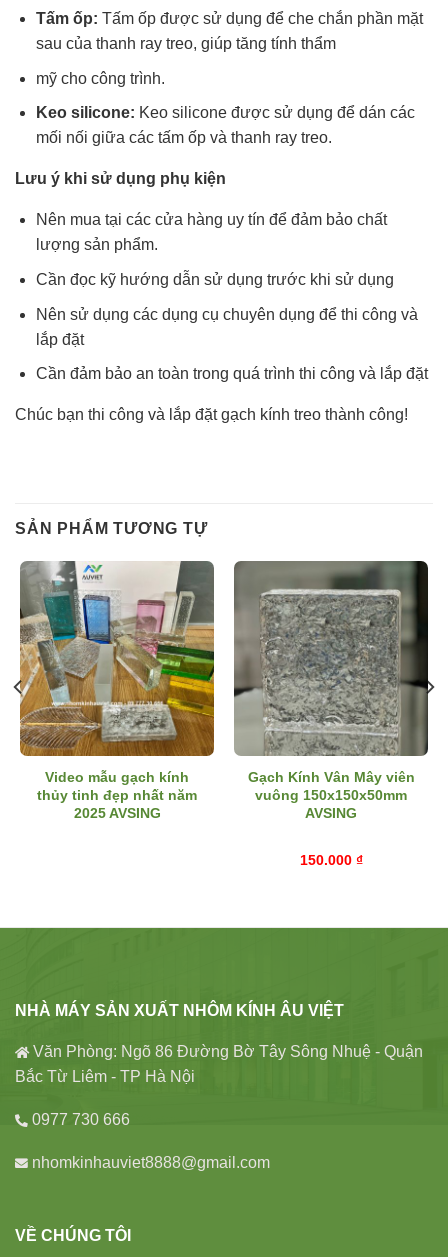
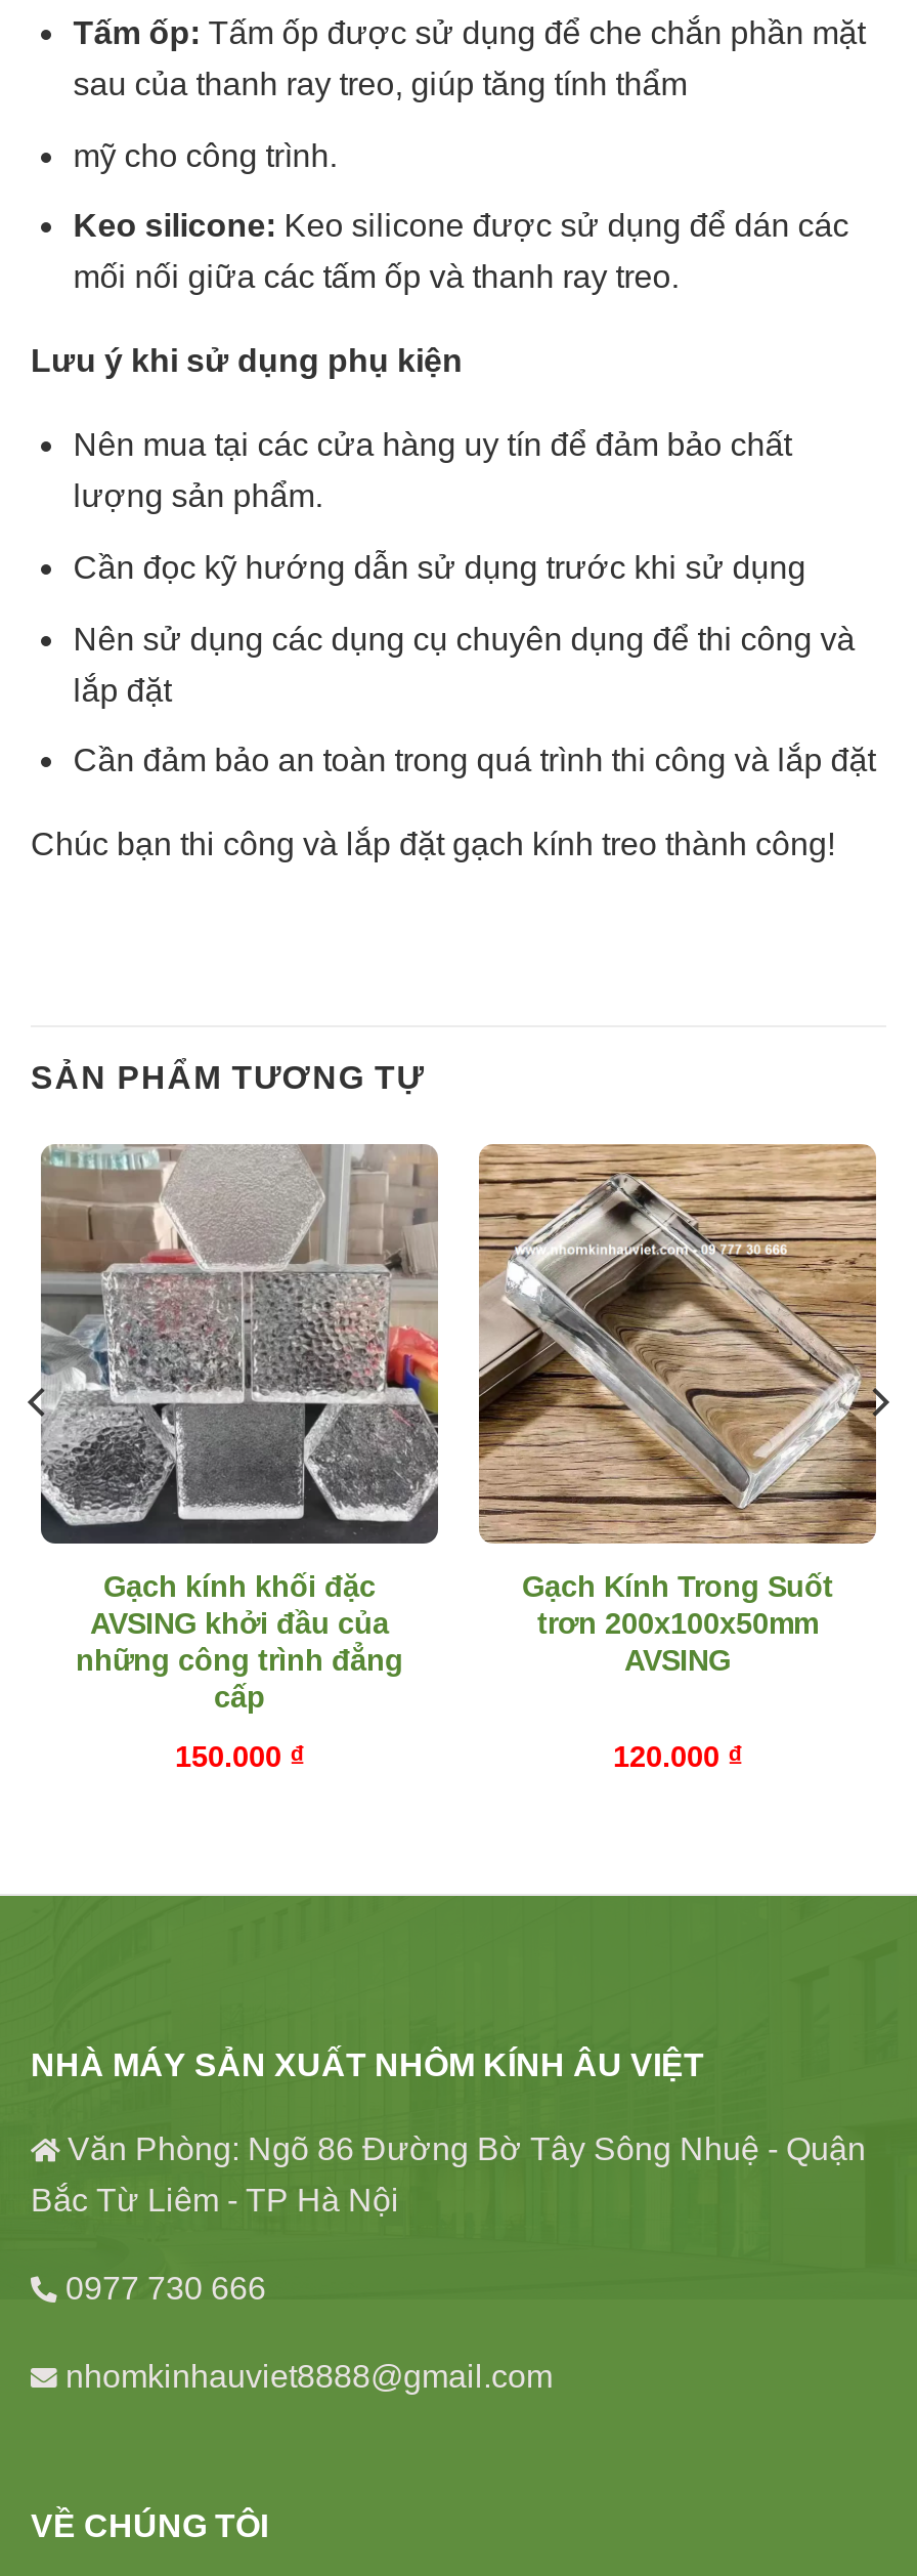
[19,561,215,821] [image] | Video mẫu gạch kính | thủy tinh đẹp nhất năm | 2025 AVSING -> [39,1144,440,1774] [image] | Gạch kính khối đặc | AVSING khởi đầu của | những công trình đẳng | cấp | 150.000 ₫
[233,560,429,803] [image] | Gạch Kính Vân Mây viên | vuông 150x150x50mm -> [477,1142,878,1641] [image] | Gạch Kính Trong Suốt | trơn 200x100x50mm
[299,852,362,868] 150.000 ₫ -> [613,1741,742,1774] 120.000 ₫

